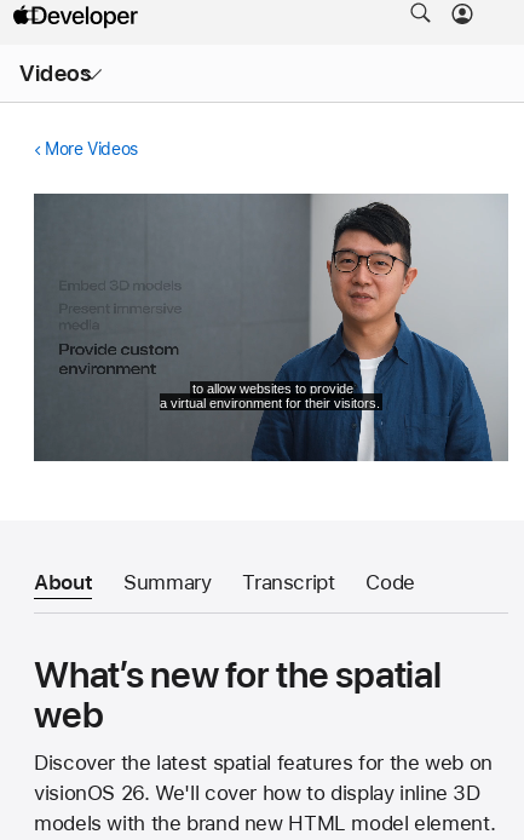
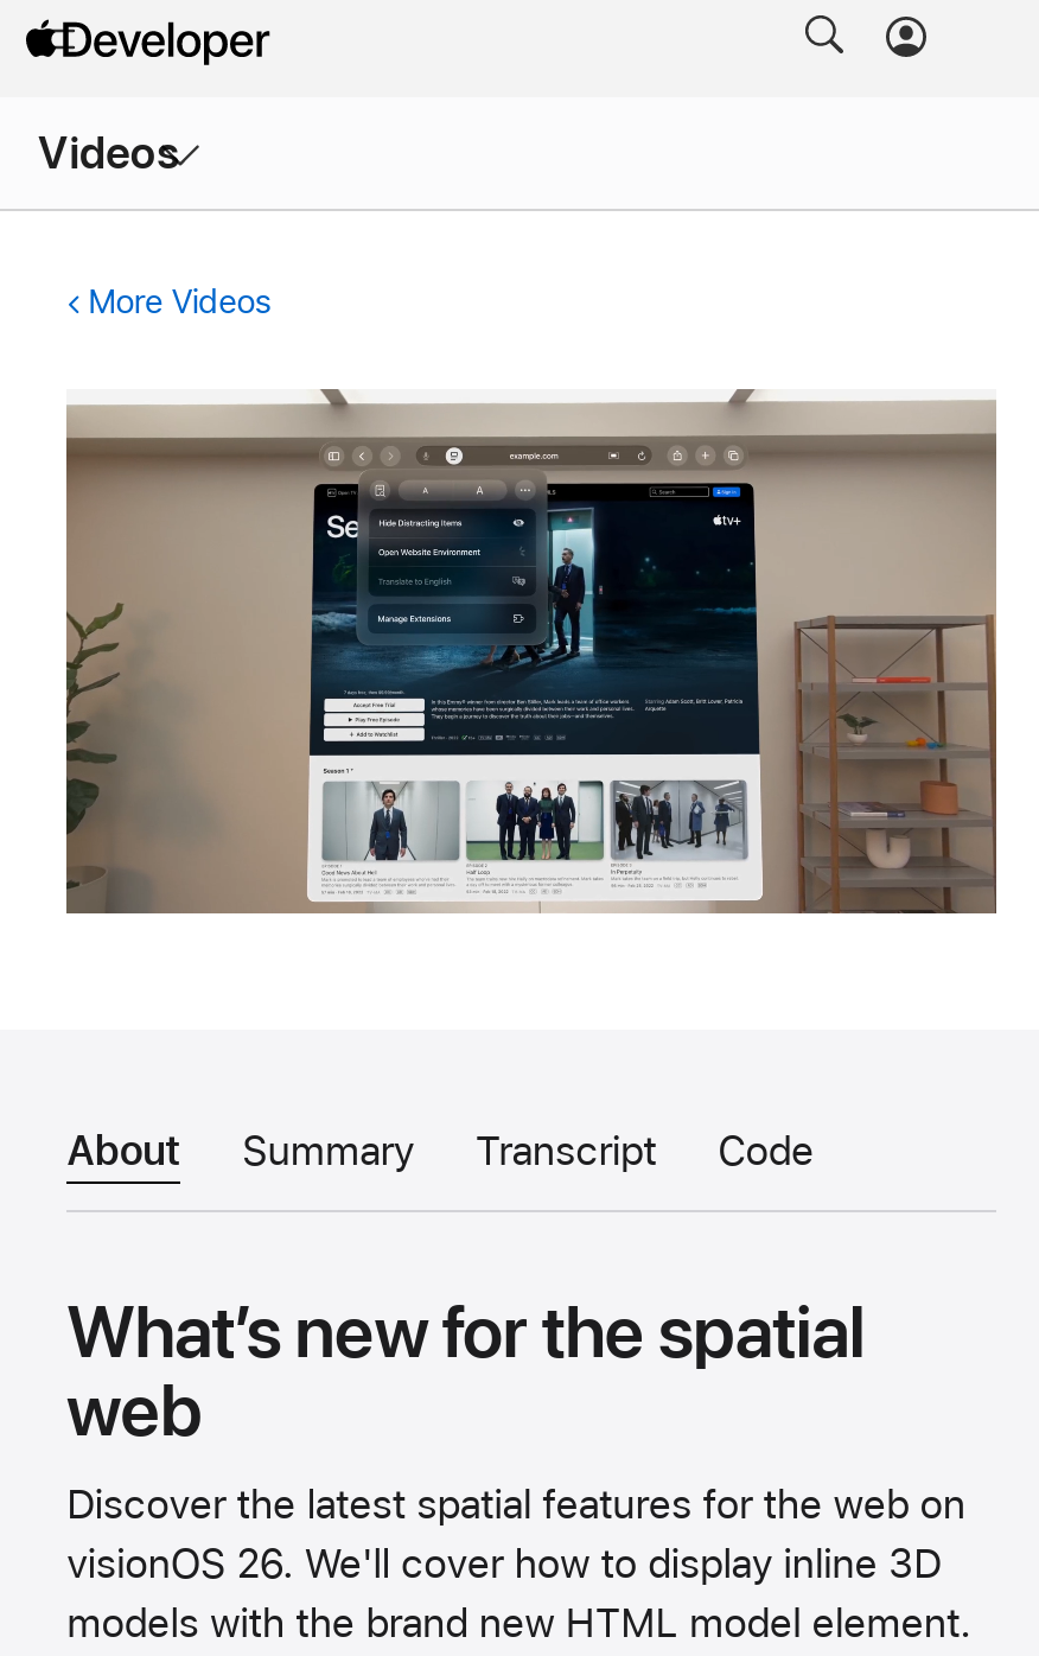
[33,192,508,462] [image] -> [66,389,996,916] [image]

